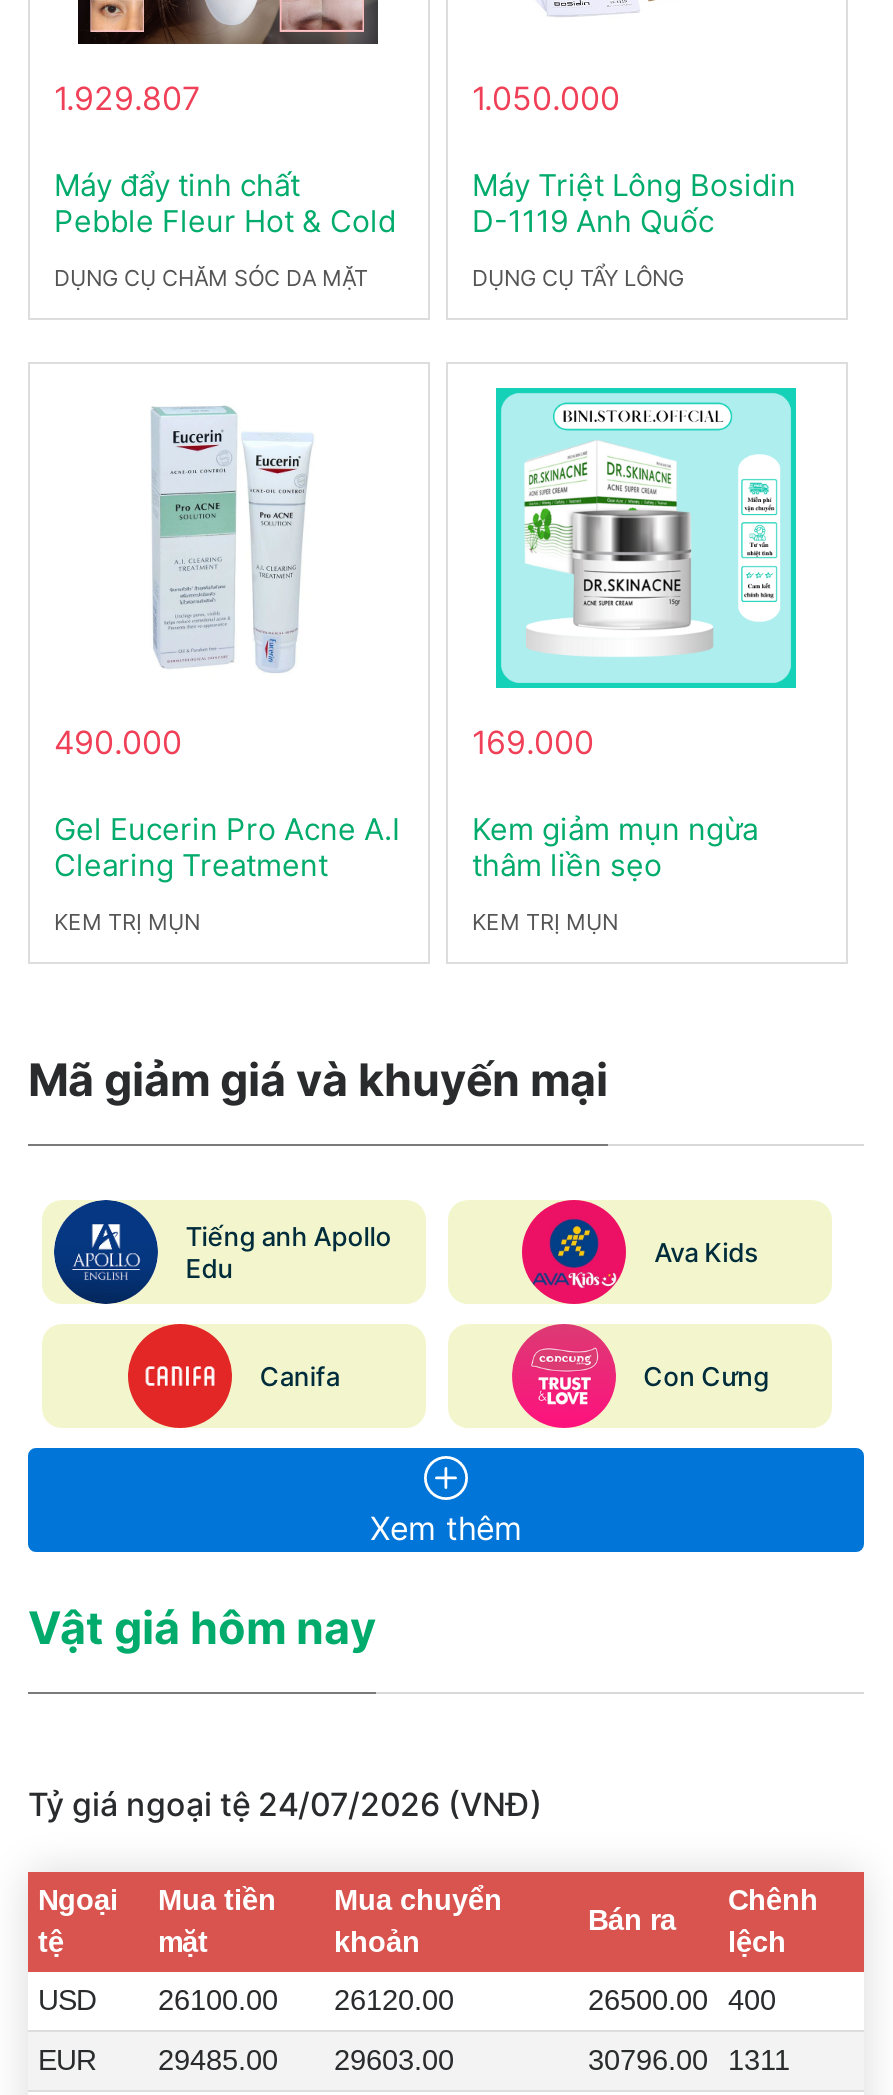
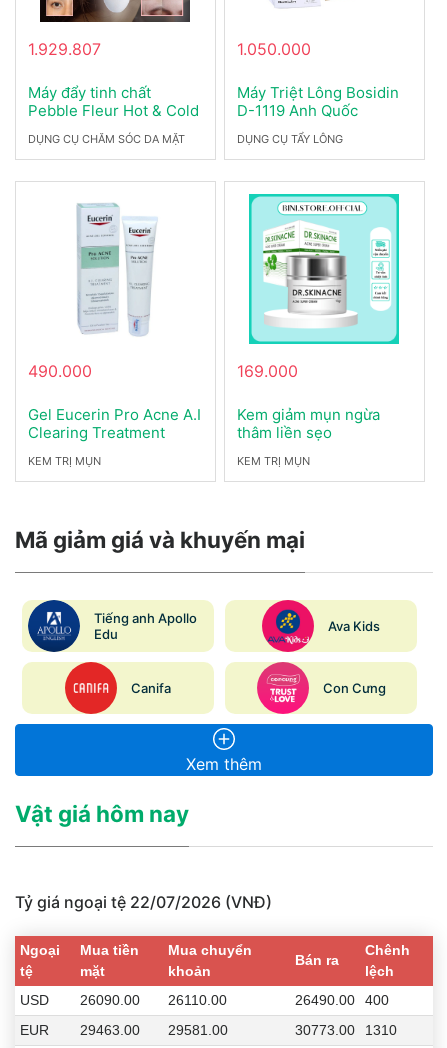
[28,1785,542,1825] Tỷ giá ngoại tệ 24/07/2026 (VNĐ) -> [15,892,272,912] Tỷ giá ngoại tệ 22/07/2026 (VNĐ)
[158,1985,278,2017] 26100.00 -> [80,992,140,1008] 26090.00
[334,1985,454,2017] 26120.00 -> [168,992,227,1008] 26110.00
[588,1985,776,2017] 26500.00 400 -> [295,992,389,1008] 26490.00 400
[158,2045,278,2077] 29485.00 -> [80,1022,140,1038] 29463.00
[334,2045,454,2077] 29603.00 -> [168,1022,228,1038] 29581.00
[588,2045,708,2077] 30796.00 -> [295,1022,355,1038] 30773.00
[728,2045,790,2077] 1311 -> [365,1022,397,1038] 1310

